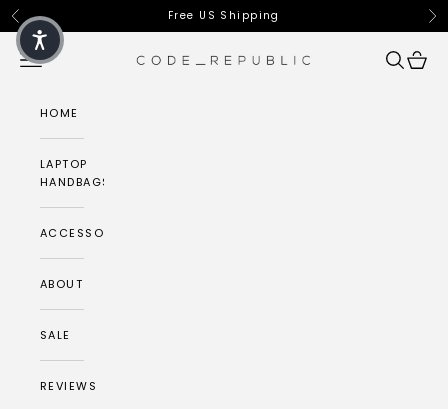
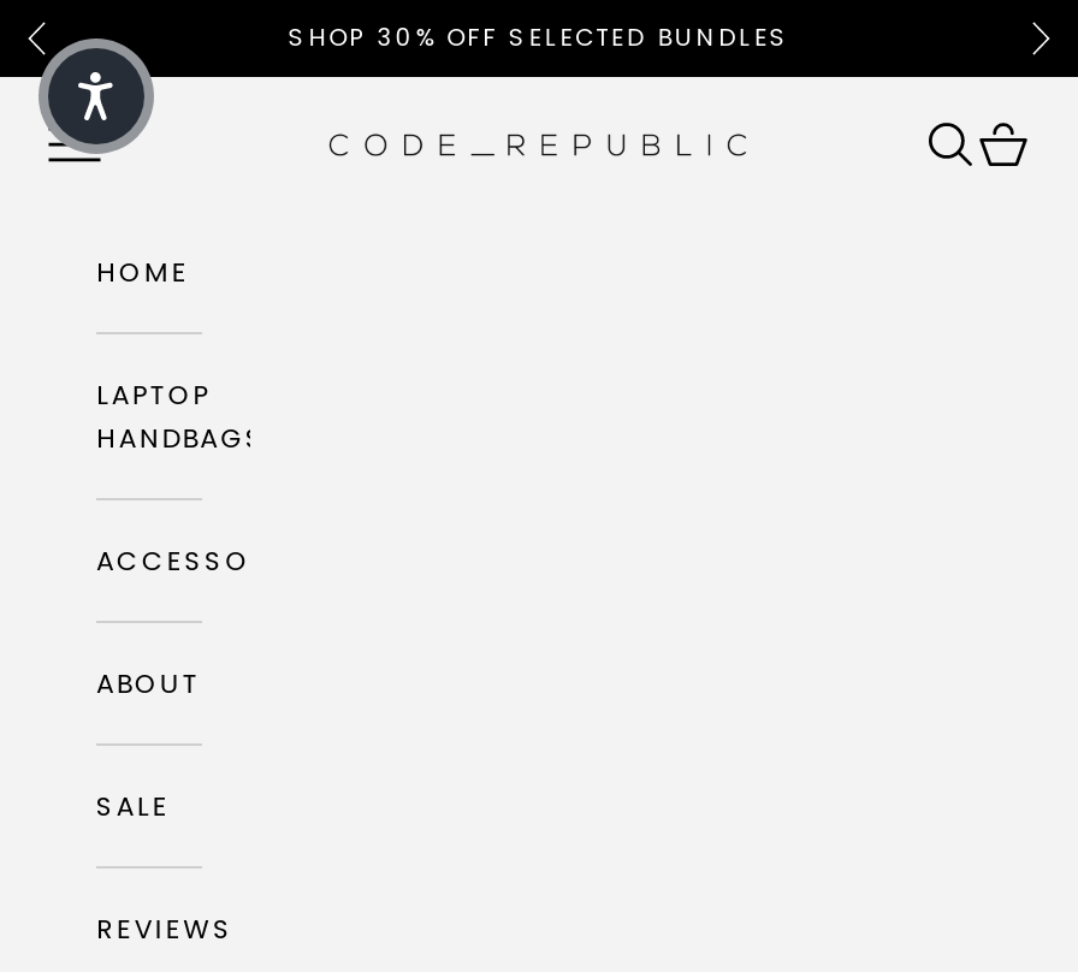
[168,8,280,23] Free US Shipping -> [288,19,790,55] SHOP 30% OFF SELECTED BUNDLES

